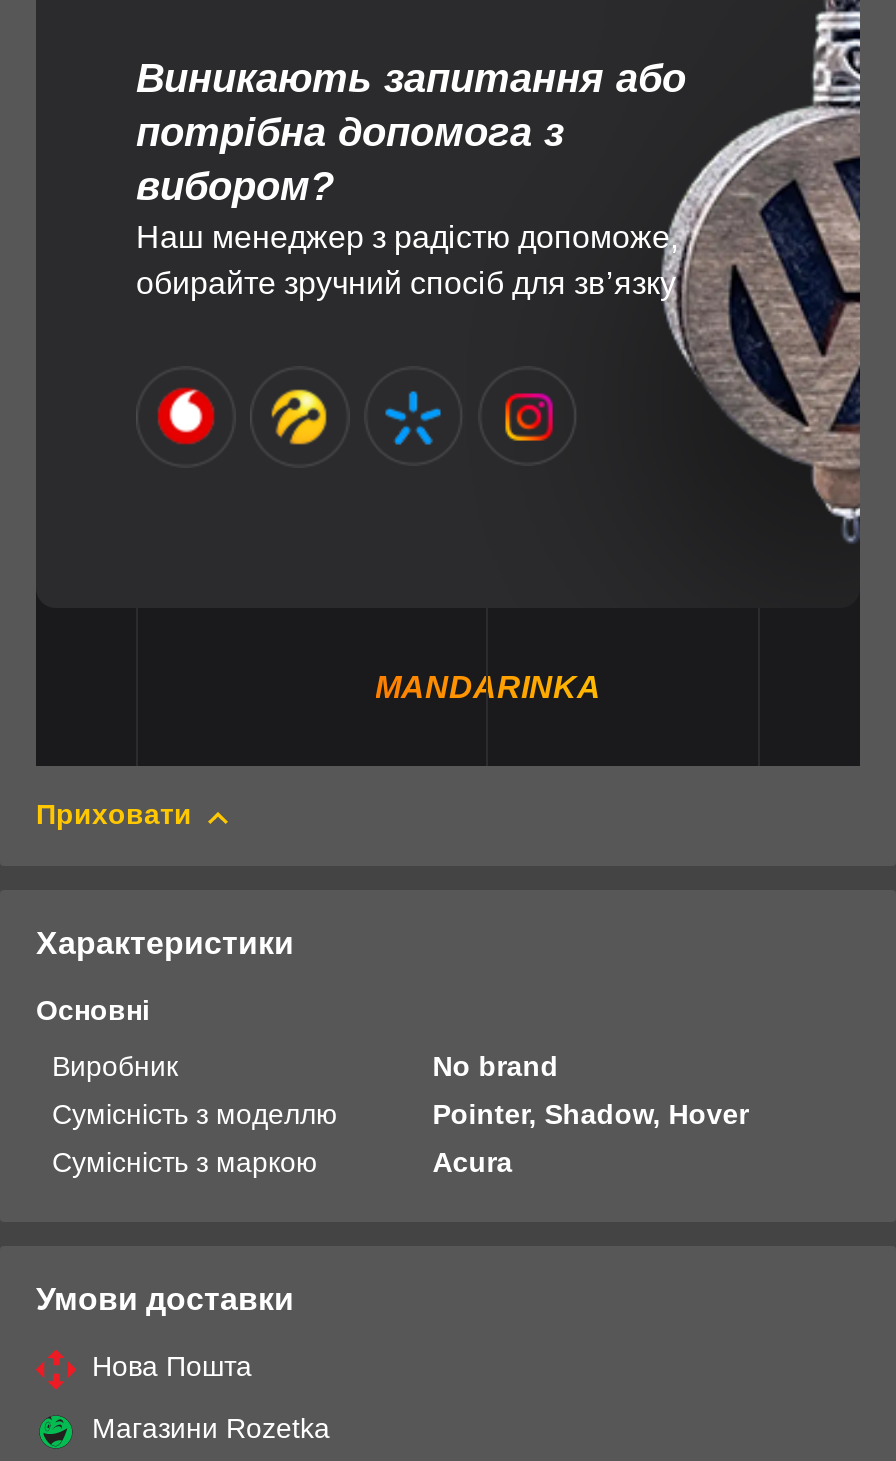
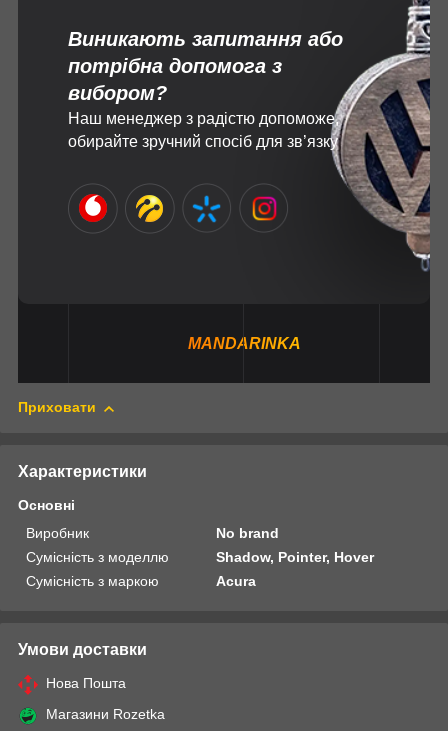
[432,1098,748,1130] Pointer, Shadow, Hover -> [216,549,374,565] Shadow, Pointer, Hover

